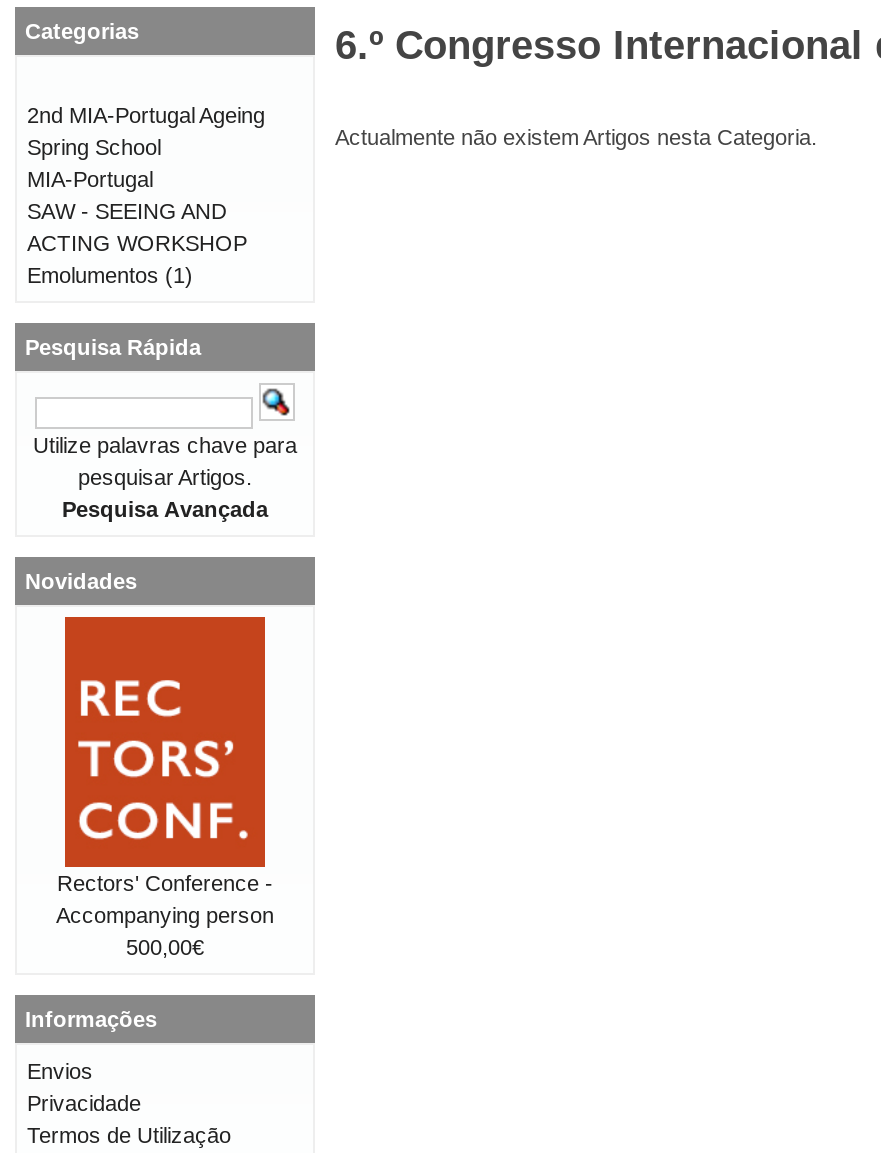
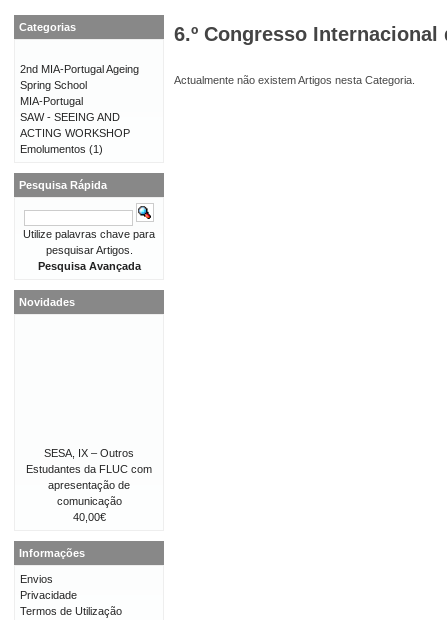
[63,615,267,793] [image] -> none
[56,871,274,959] Rectors' Conference - | Accompanying person | 500,00€ -> [26,447,152,523] SESA, IX – Outros | Estudantes da FLUC com | apresentação de | comunicação | 40,00€

